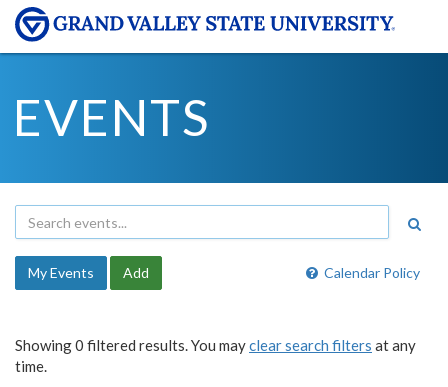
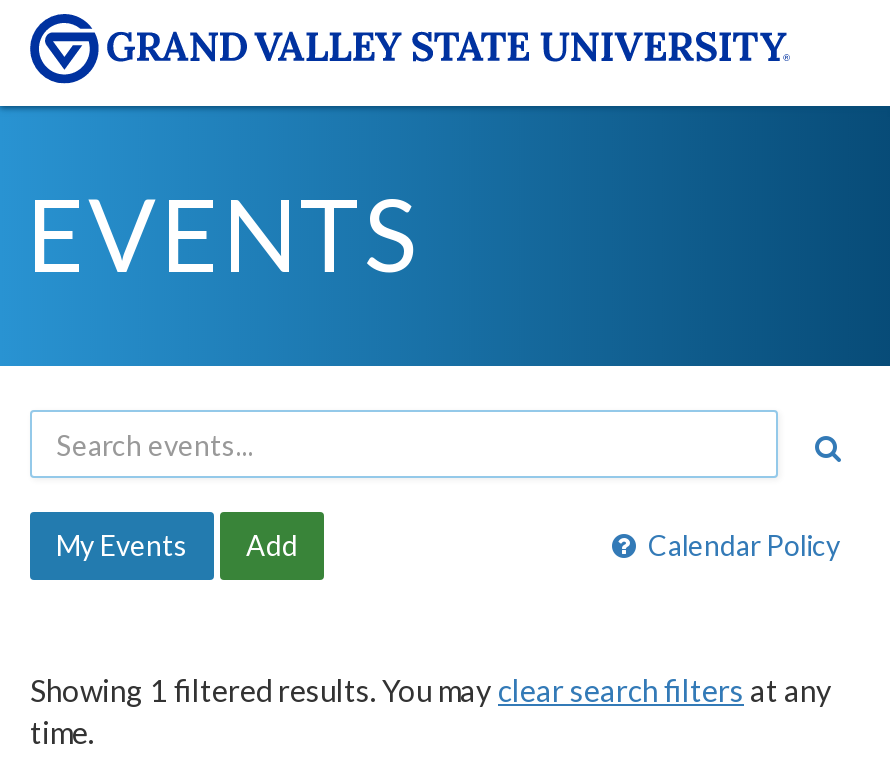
[15,336,416,354] Showing 0 filtered results. You may clear search filters at any -> [30,672,832,708] Showing 1 filtered results. You may clear search filters at any

